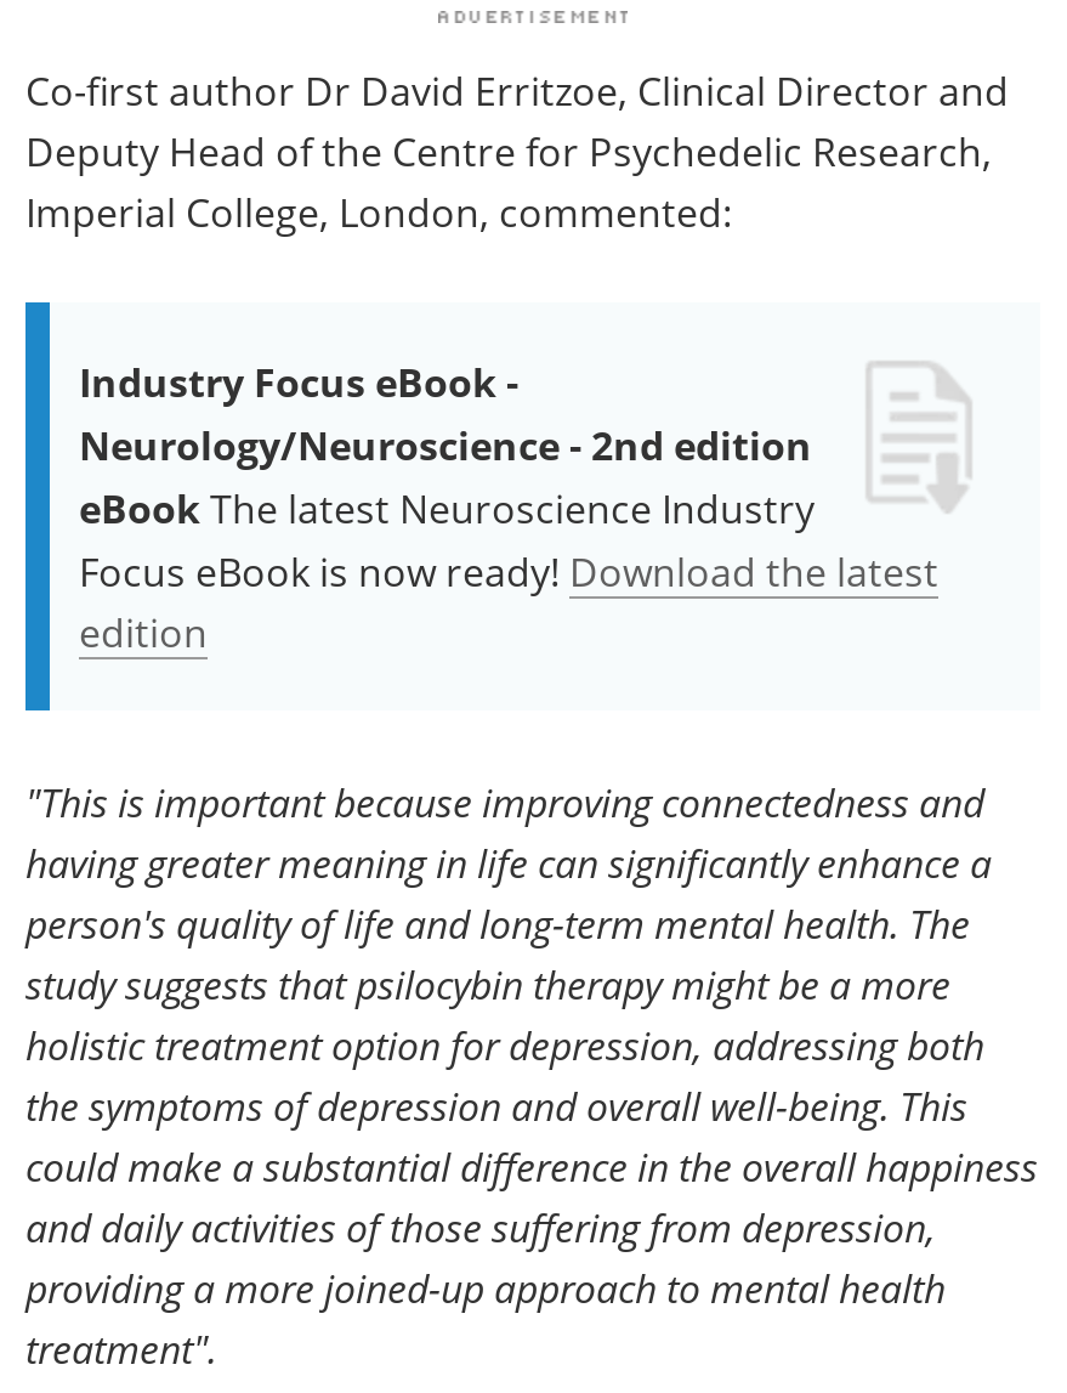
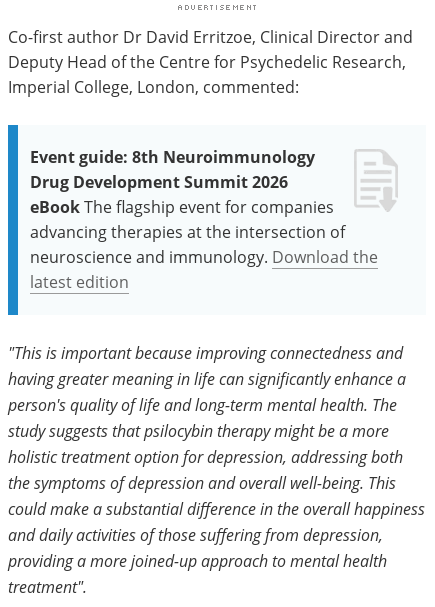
[79,356,938,657] Industry Focus eBook - | Neurology/Neuroscience - 2nd edition | eBook The latest Neuroscience Industry | Focus eBook is now ready! Download the latest | edition -> [30,146,378,293] Event guide: 8th Neuroimmunology | Drug Development Summit 2026 | eBook The flagship event for companies | advancing therapies at the intersection of | neuroscience and immunology. Download the | latest edition

